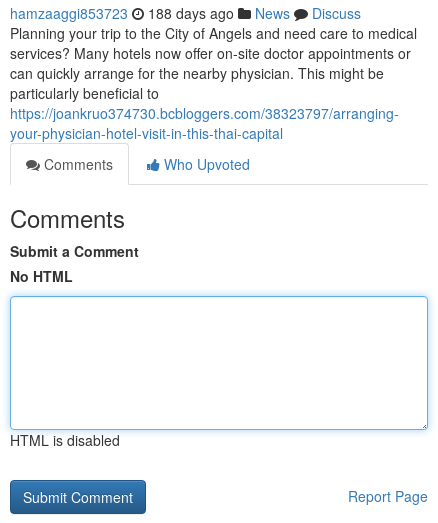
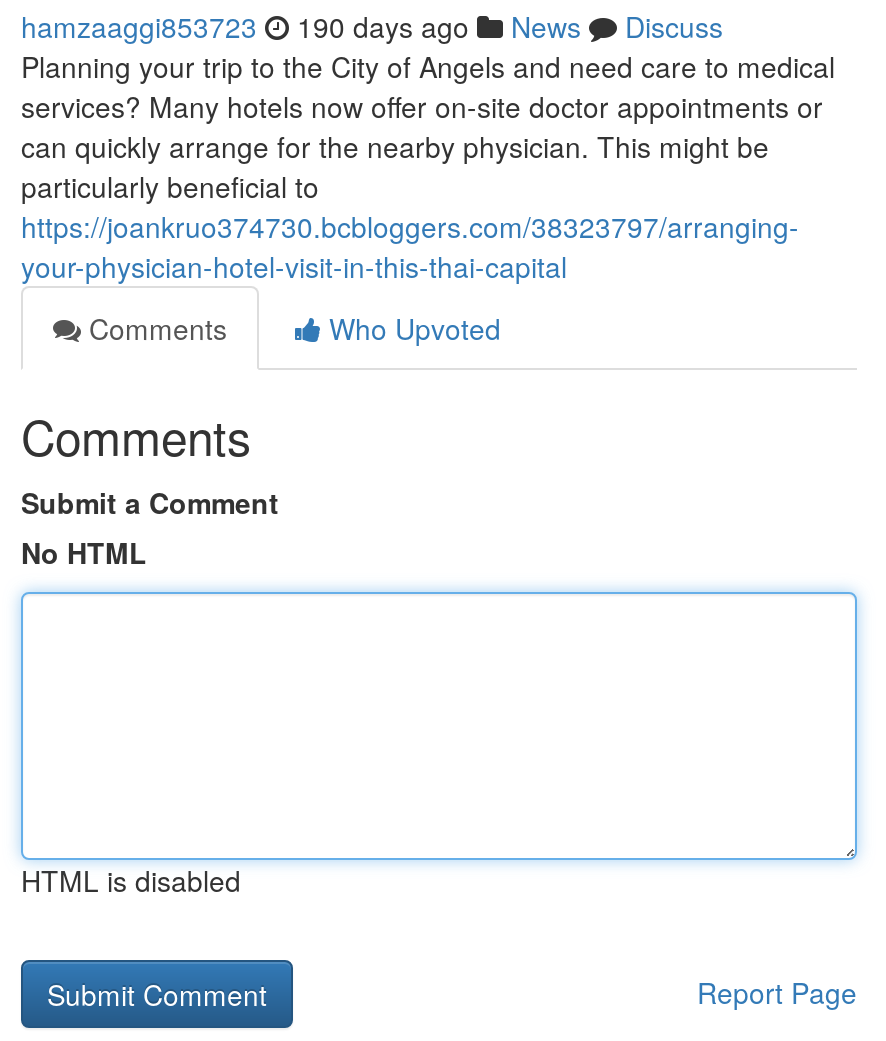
[10,3,361,23] hamzaaggi853723 188 days ago News Discuss -> [21,6,723,46] hamzaaggi853723 190 days ago News Discuss

